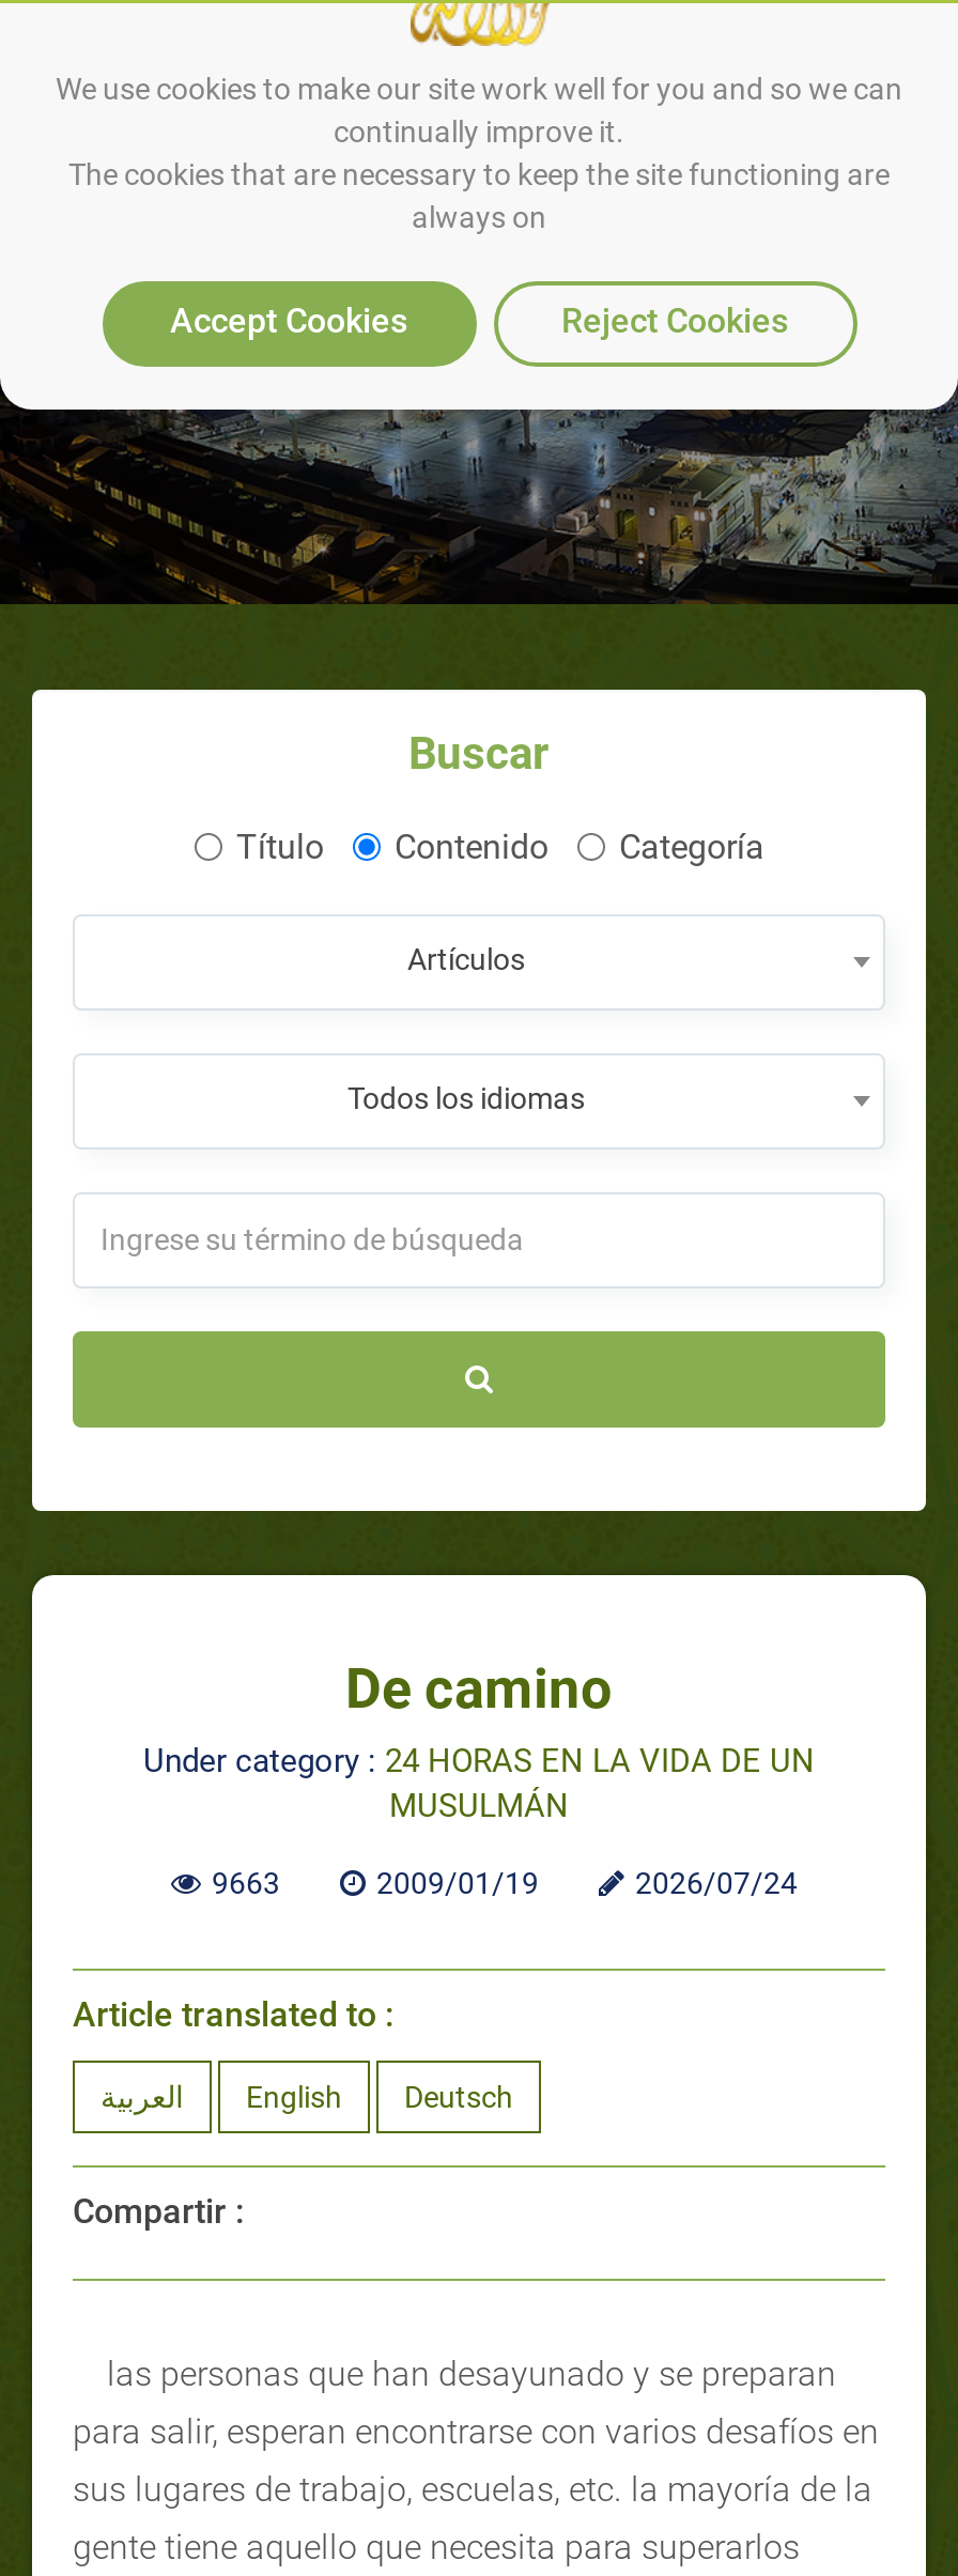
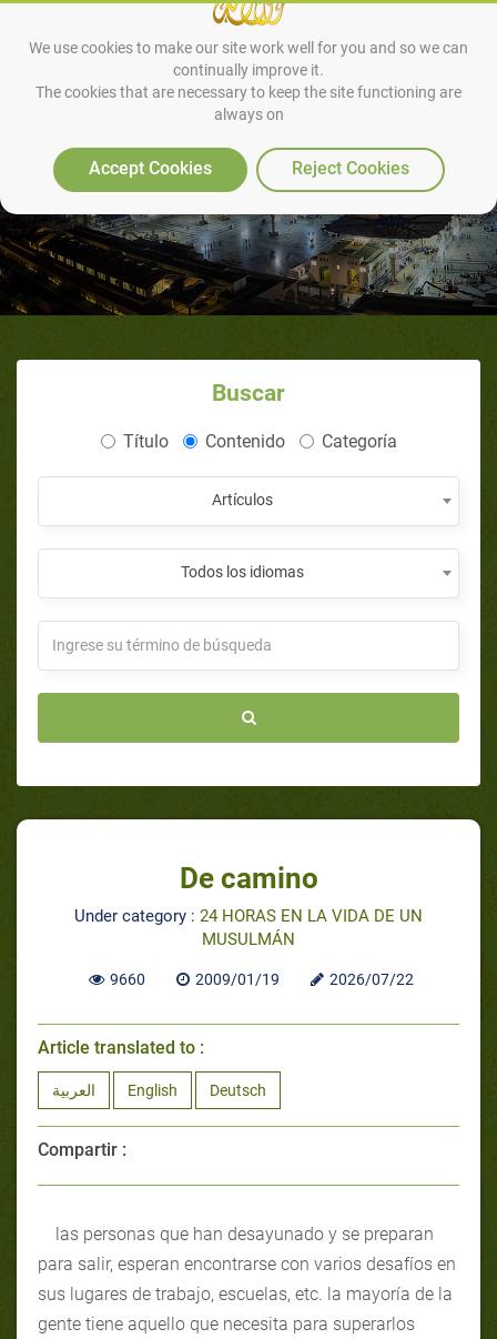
[212,1865,280,1900] 9663 -> [110,970,145,988] 9660
[635,1865,798,1900] 2026/07/24 -> [329,970,414,988] 2026/07/22

